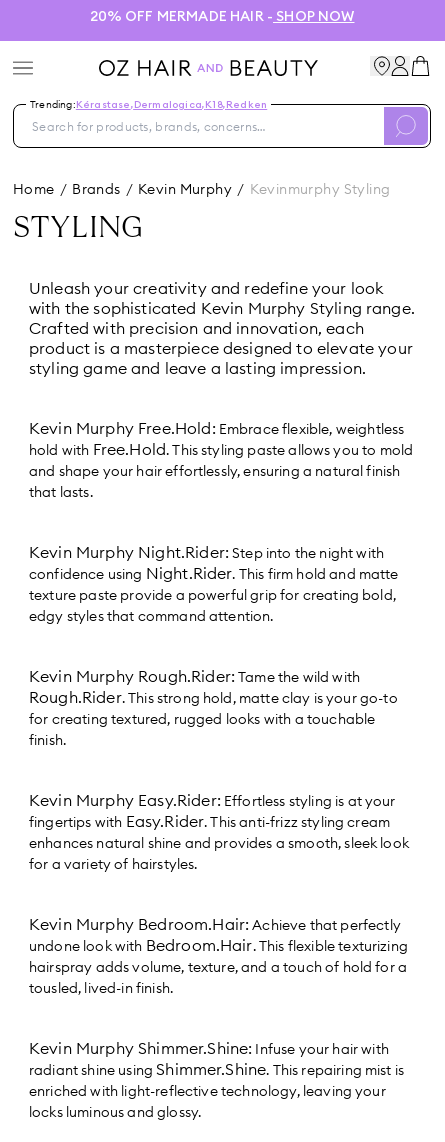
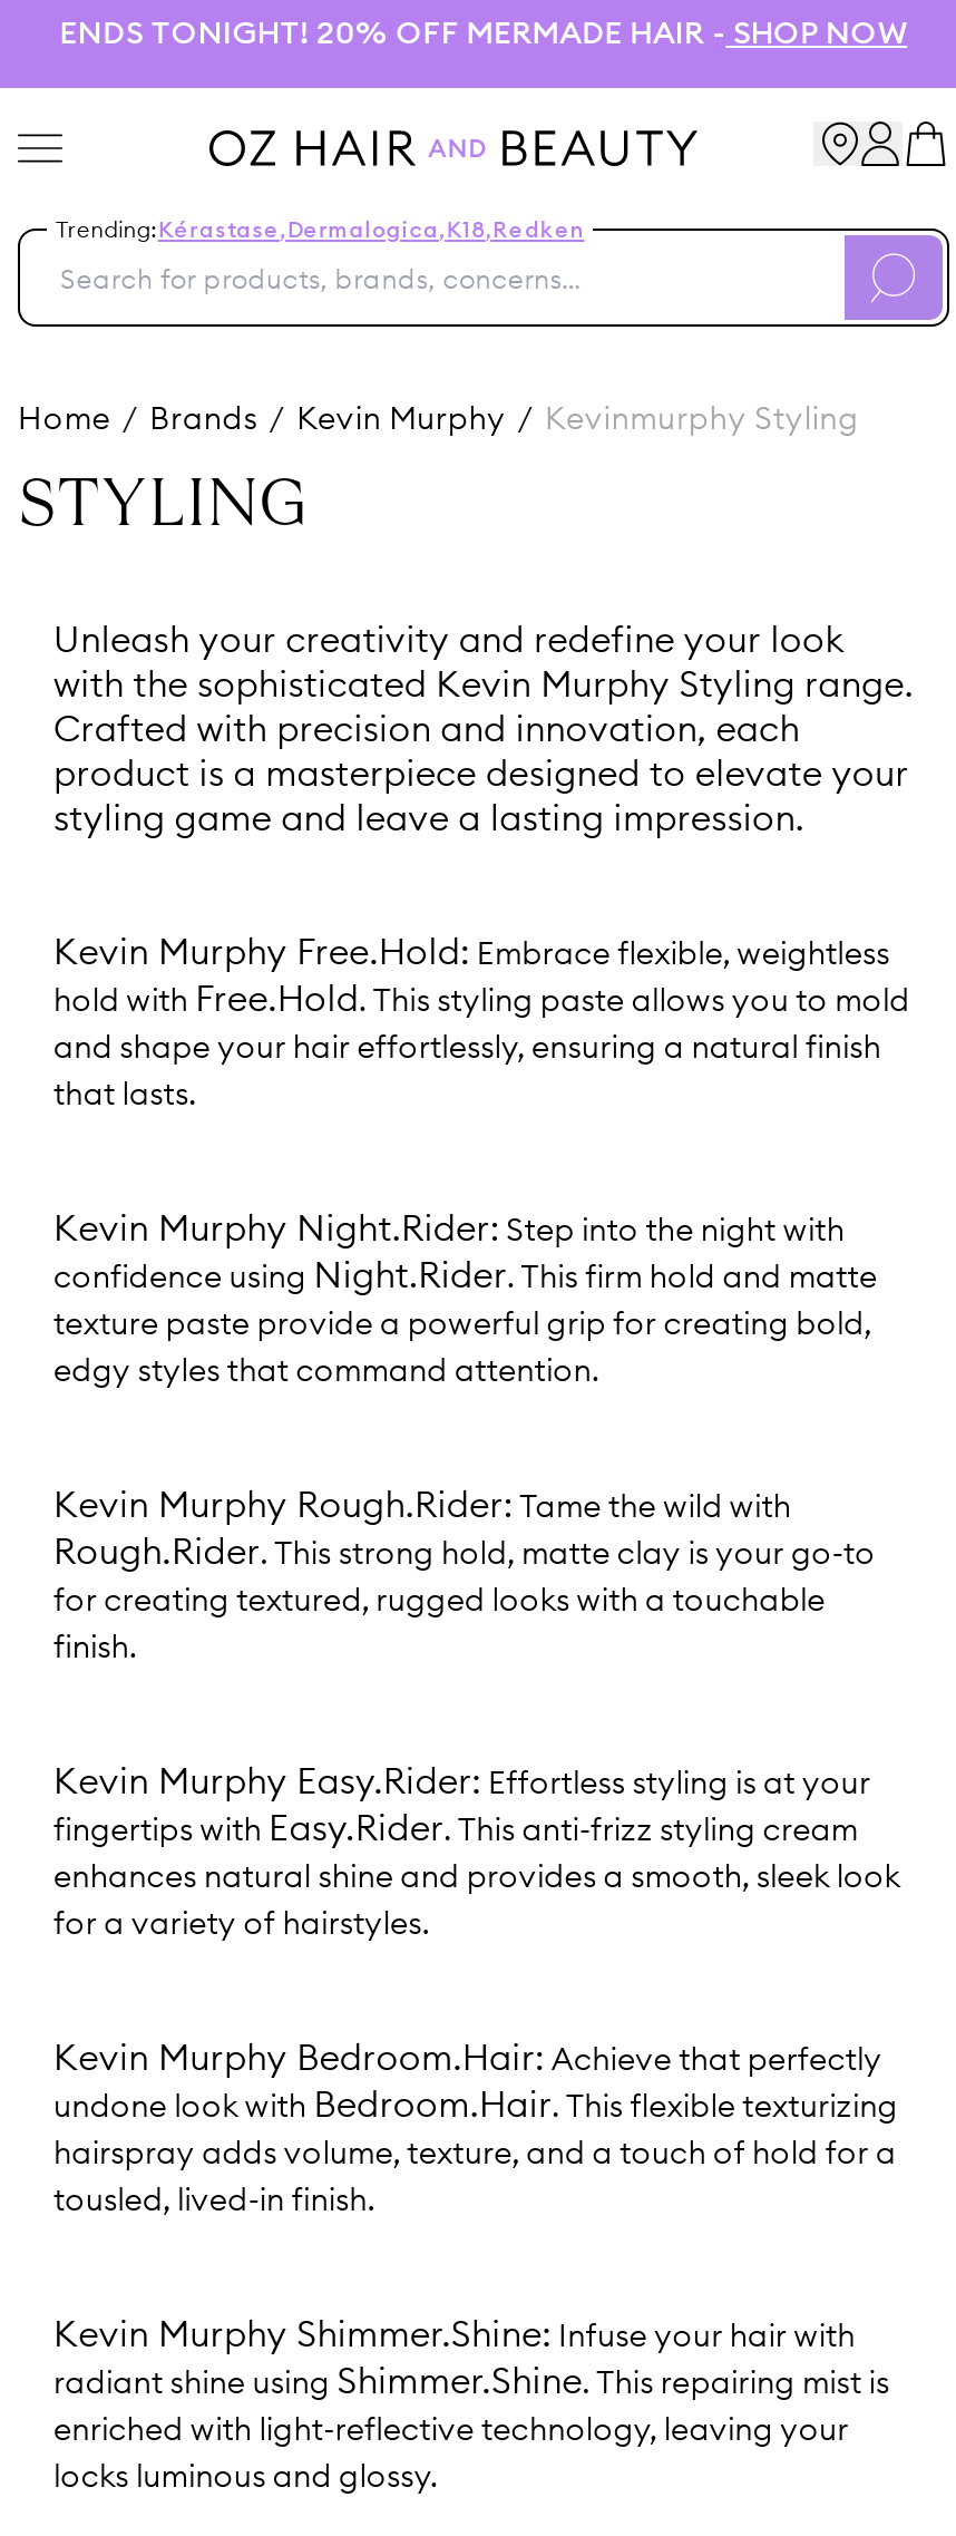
[89,9,354,23] 20% OFF MERMADE HAIR - SHOP NOW -> [60,18,907,49] ENDS TONIGHT! 20% OFF MERMADE HAIR - SHOP NOW

